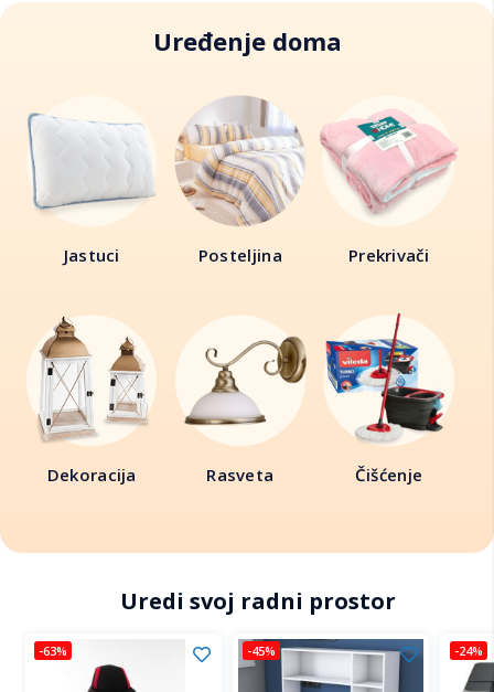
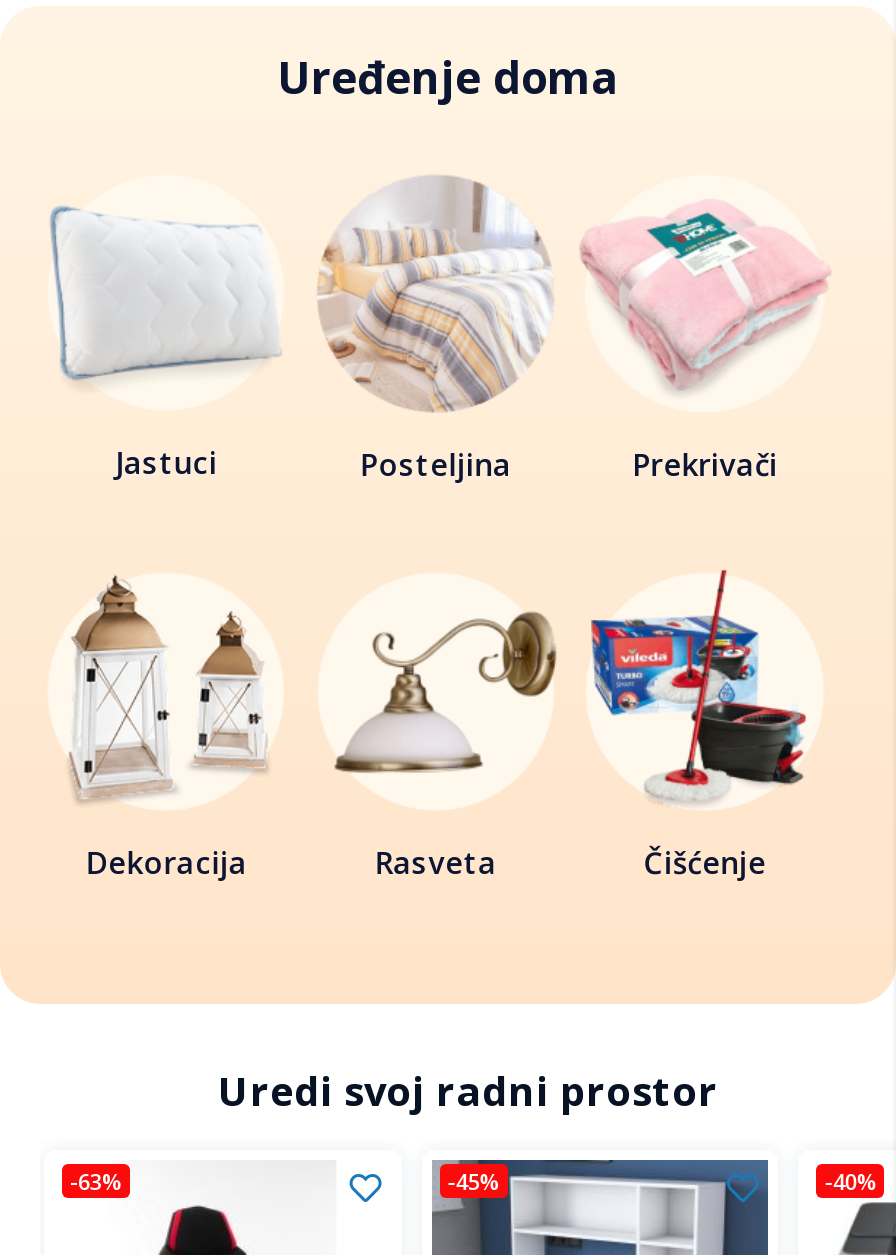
[455,643,483,659] -24% -> [825,1165,877,1195] -40%

